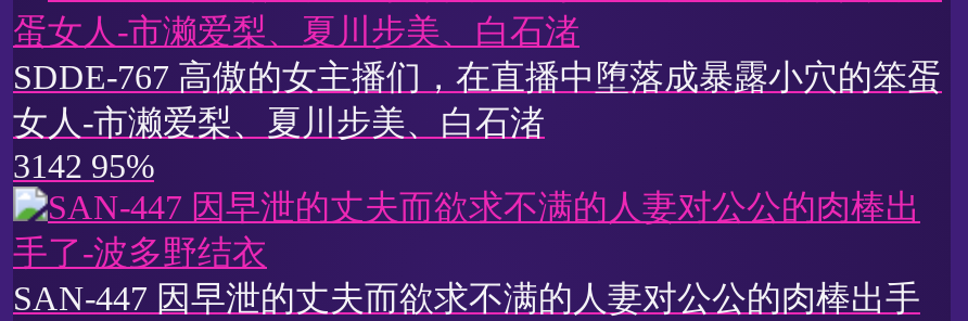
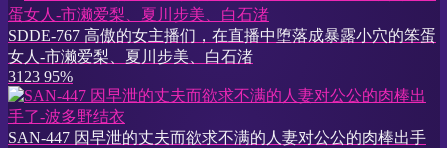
[13,147,154,184] 3142 95% -> [8,68,73,85] 3123 95%

